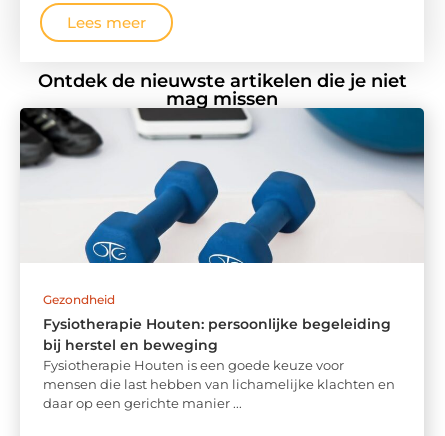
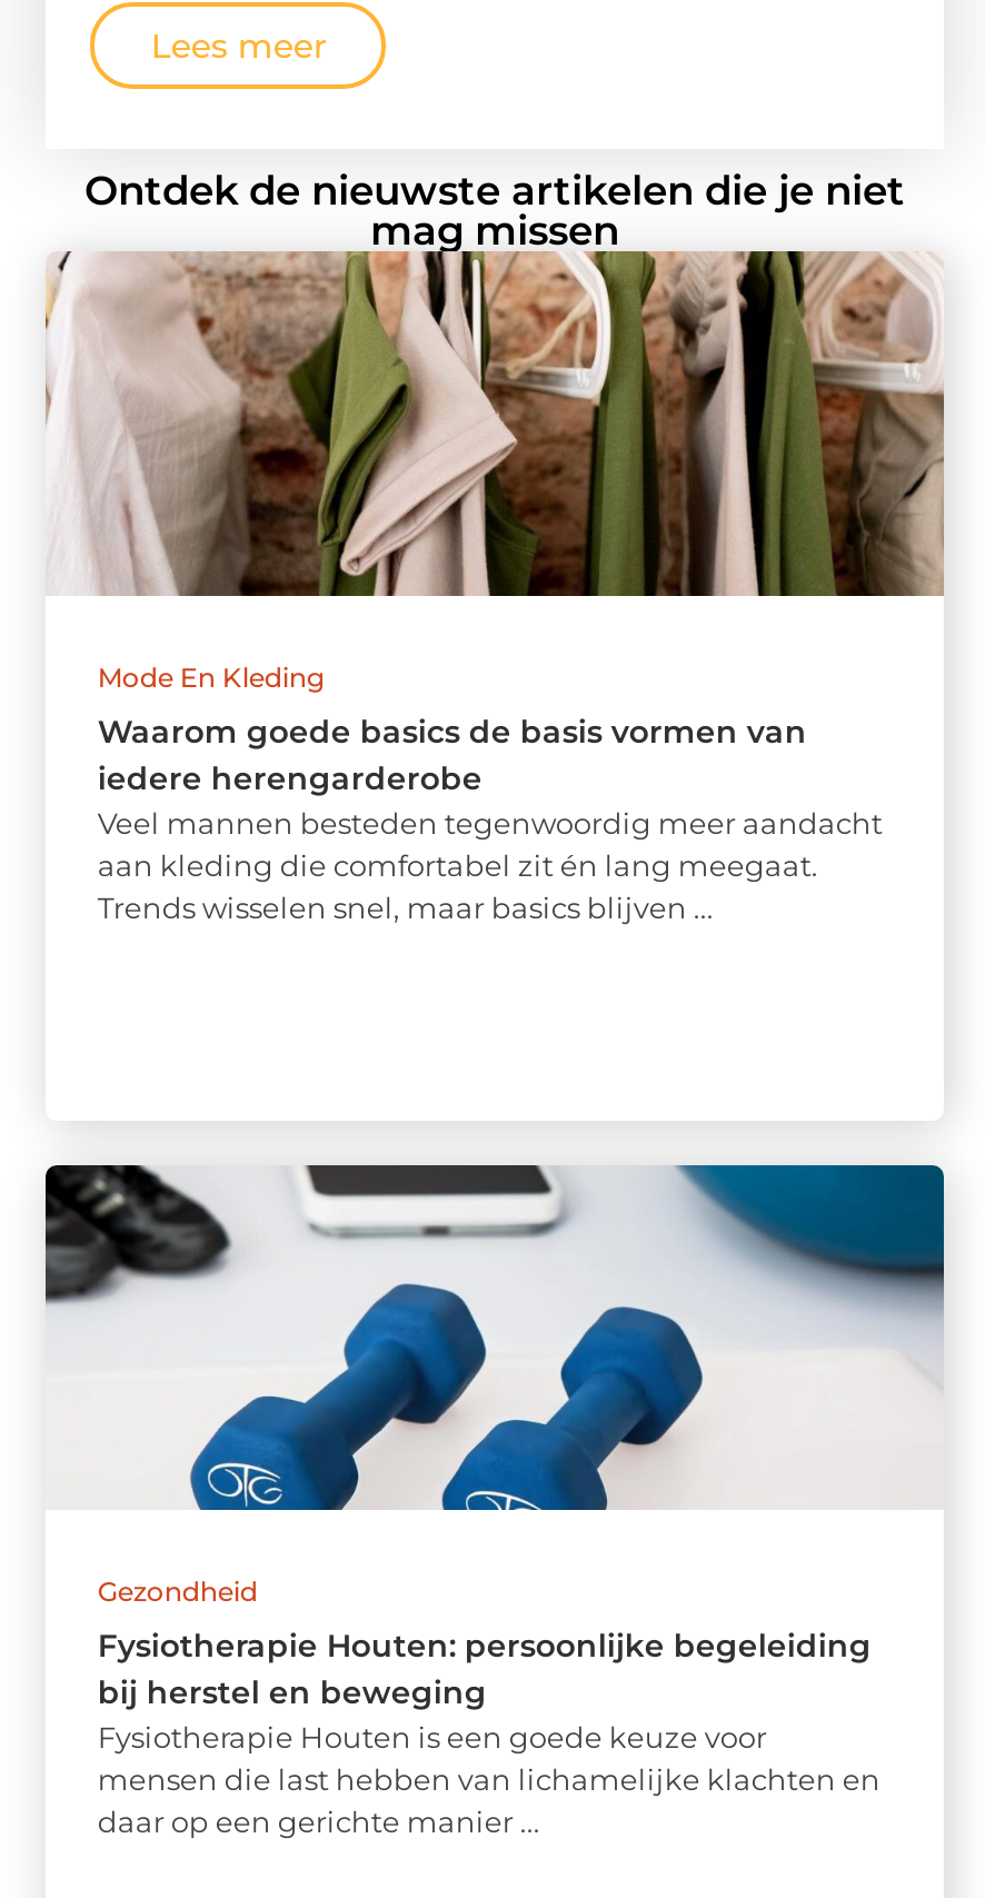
none -> [43,249,944,926] [image] | Mode En Kleding | Waarom goede basics de basis vormen van | iedere herengarderobe | Veel mannen besteden tegenwoordig meer aandacht | aan kleding die comfortabel zit én lang meegaat. | Trends wisselen snel, maar basics blijven ...

